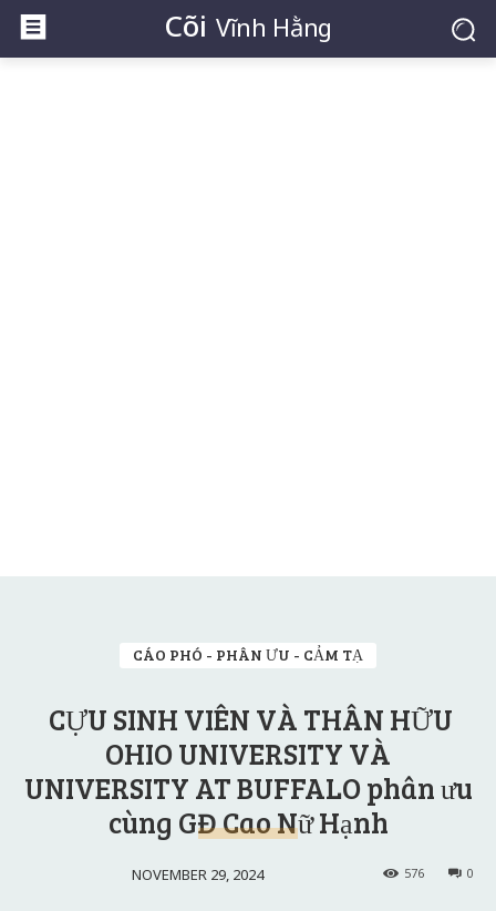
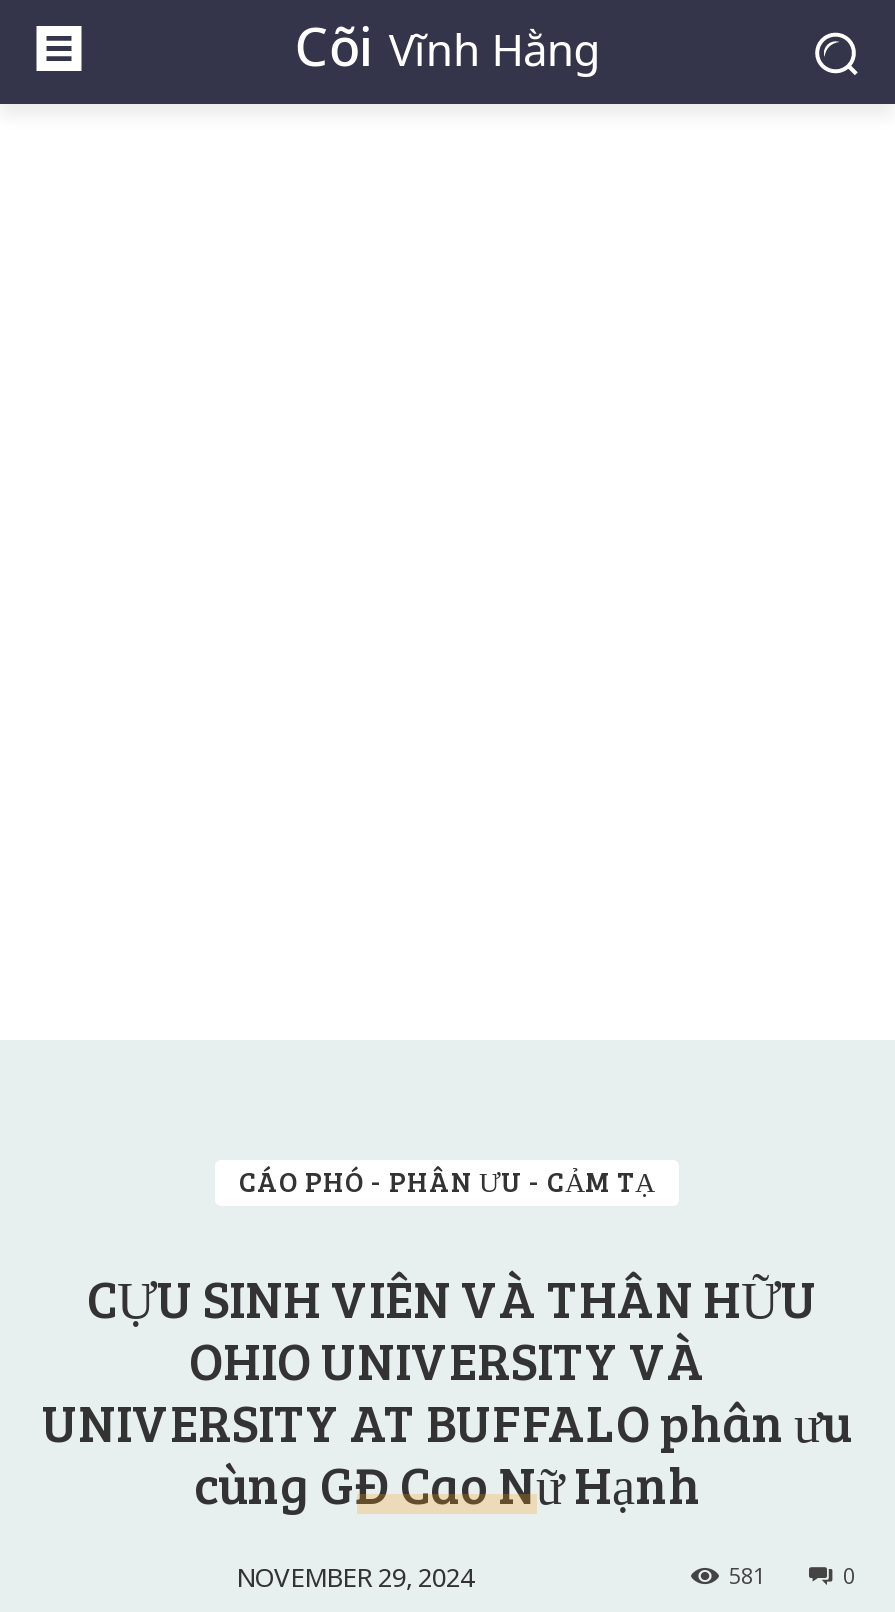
[404,865,424,881] 576 -> [729,1560,765,1590] 581

